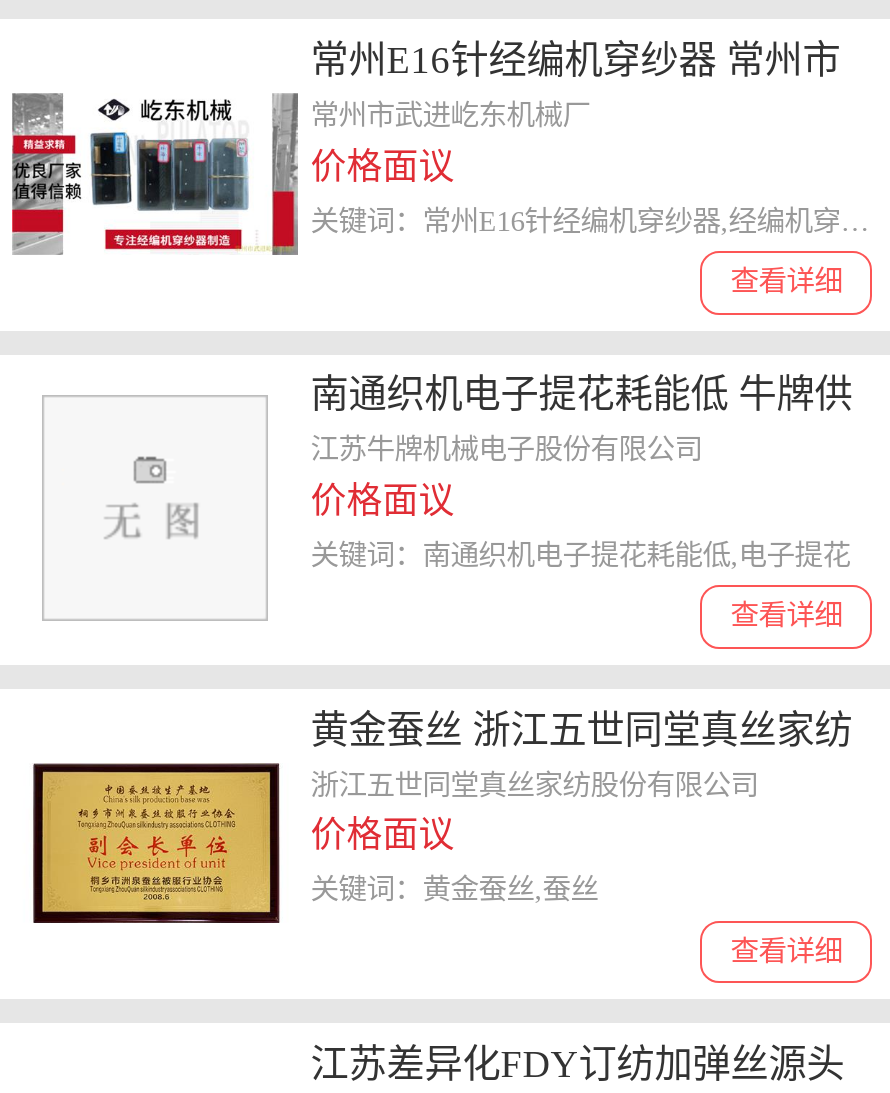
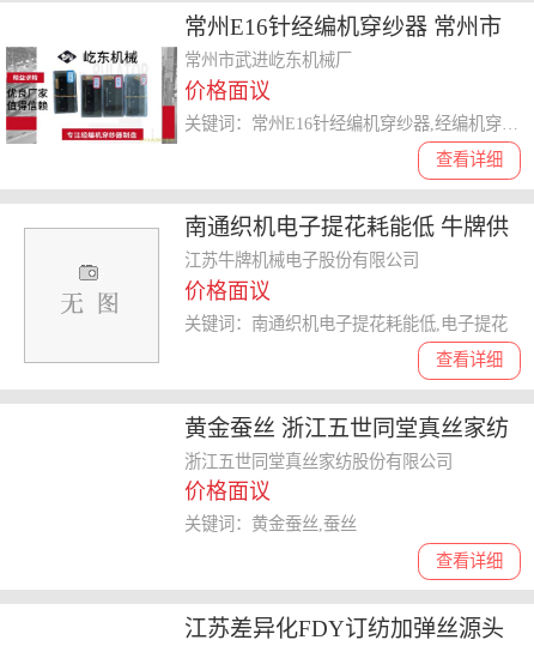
[30,761,282,925] [image] -> none

